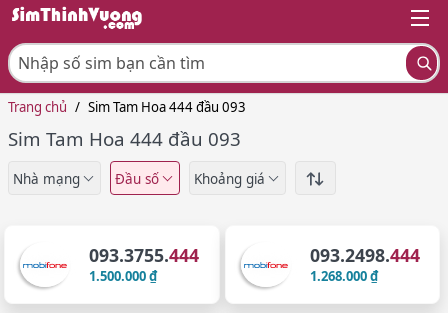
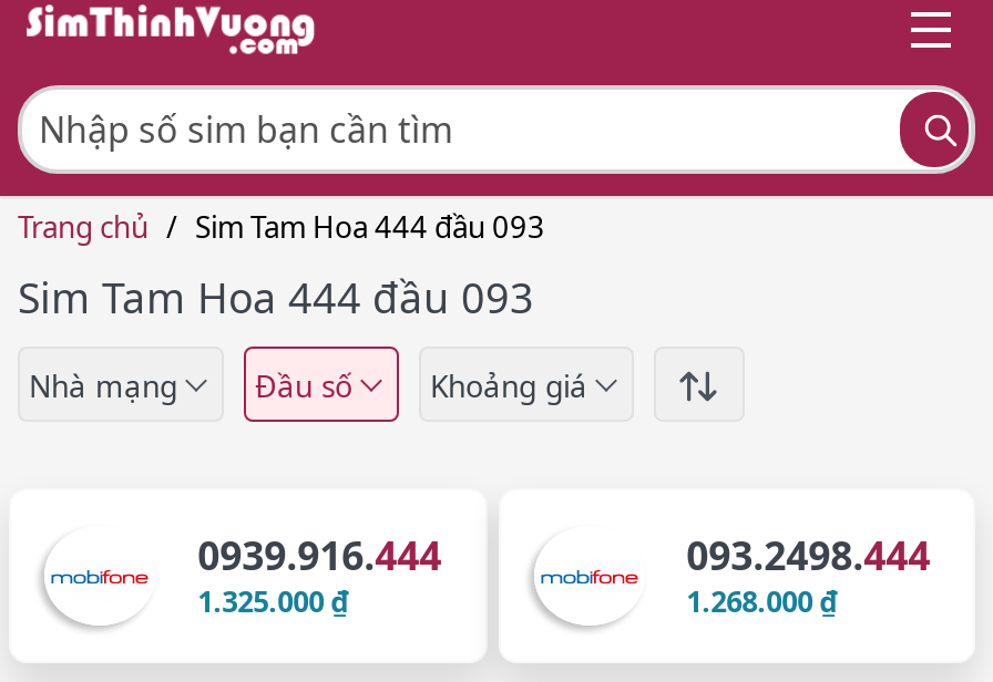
[89,243,199,267] 093.3755.444 -> [197,529,441,582] 0939.916.444
[89,267,157,285] 1.500.000 ₫ -> [197,582,348,622] 1.325.000 ₫

